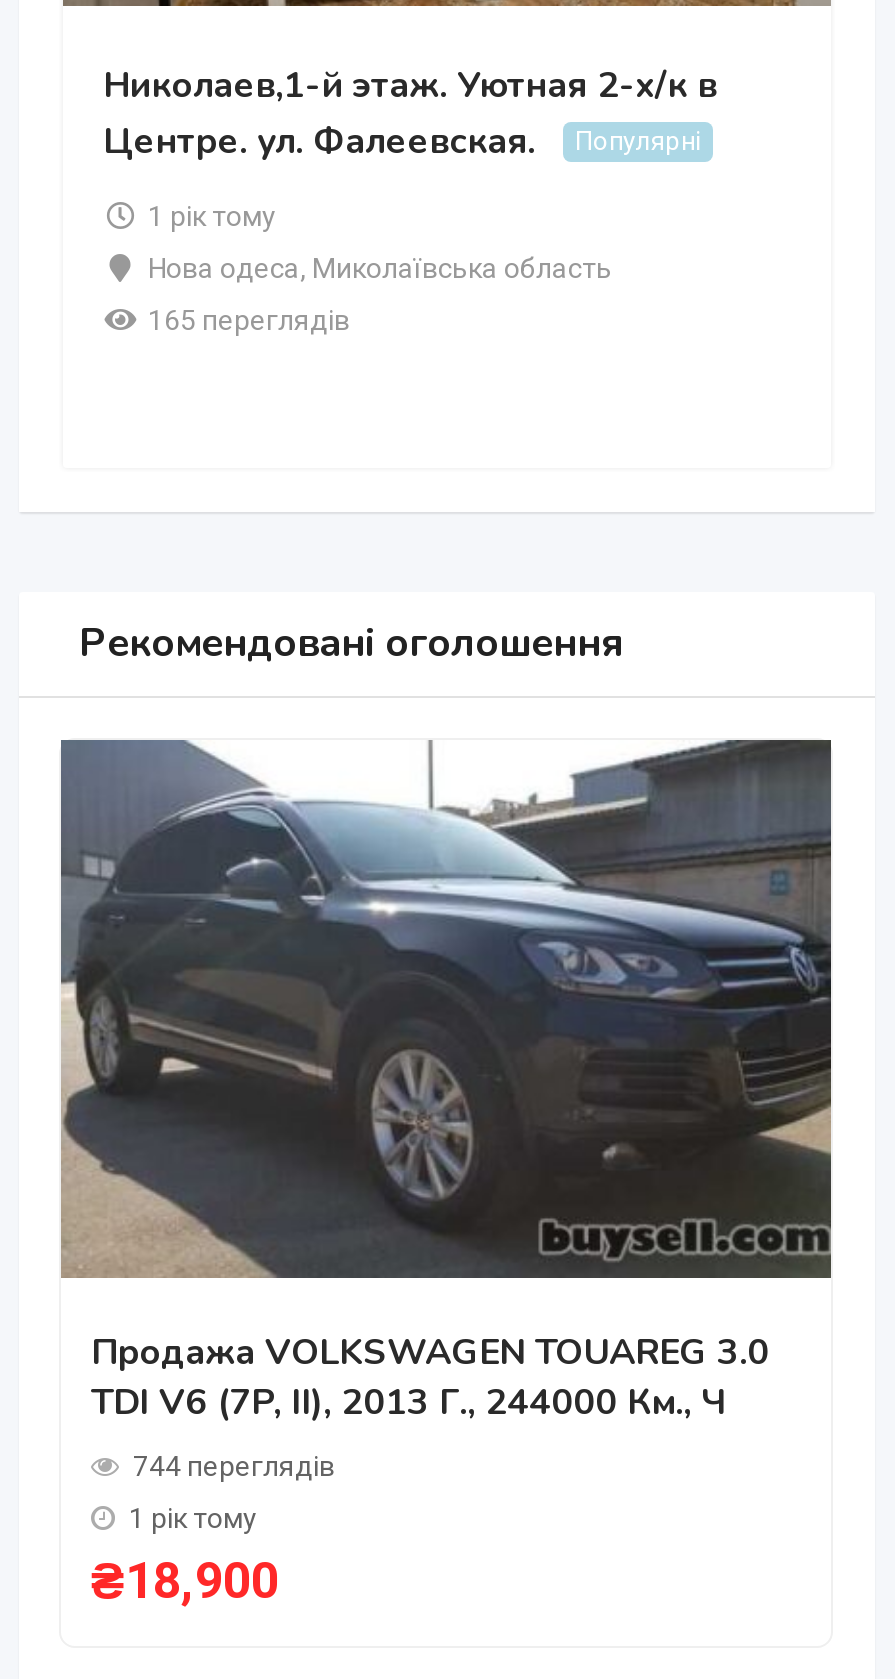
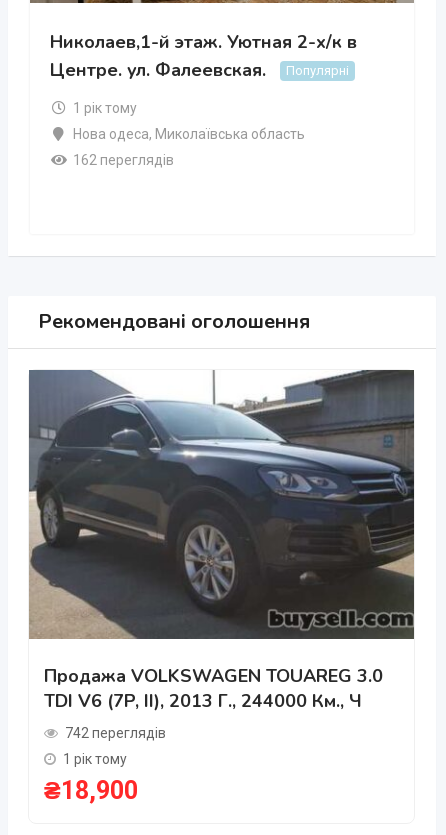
[148,304,350,336] 165 переглядів -> [72,152,173,168] 162 переглядів
[133,1451,335,1483] 744 переглядів -> [65,725,166,741] 742 переглядів

